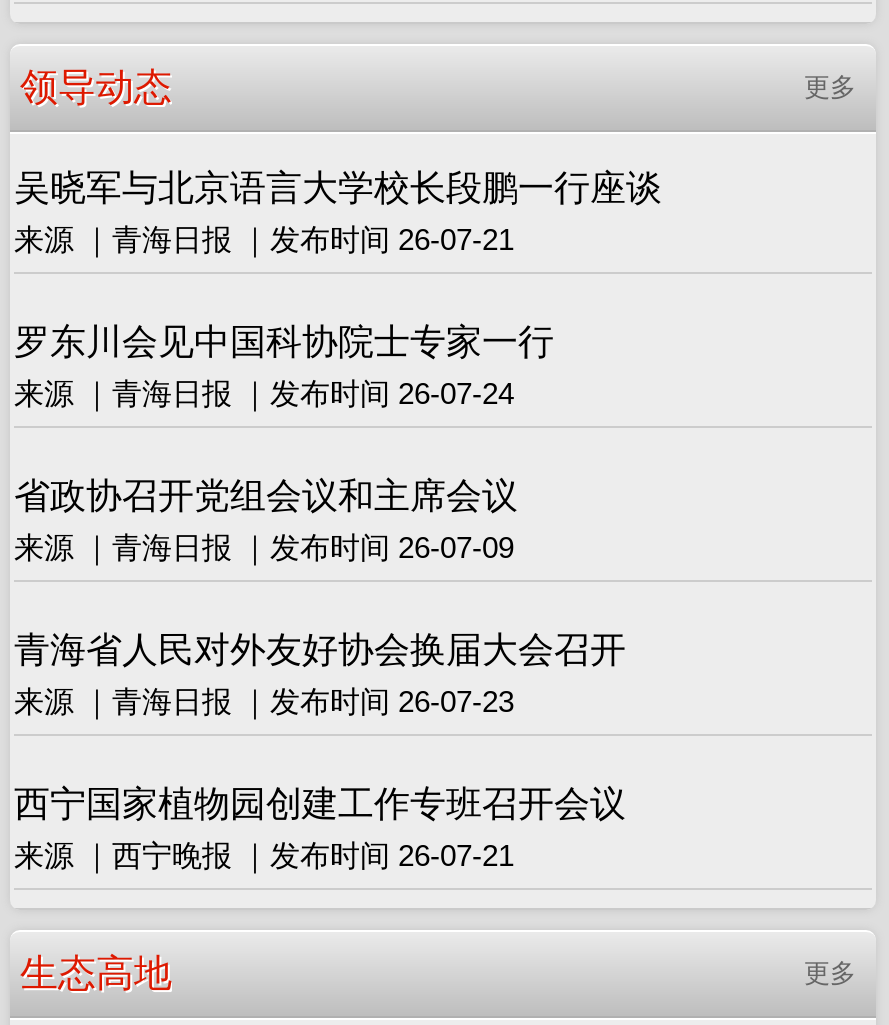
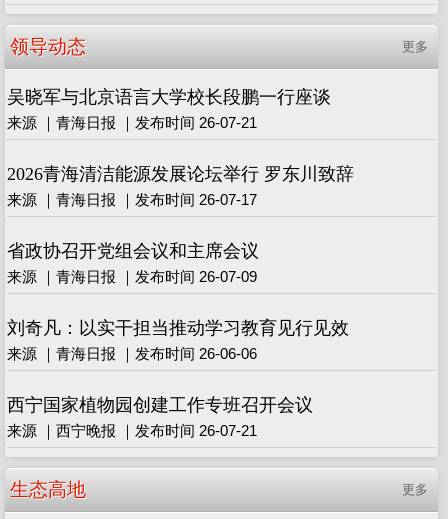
[14,322,554,410] 罗东川会见中国科协院士专家一行 | 来源 ｜青海日报 ｜发布时间 26-07-24 -> [7,164,354,208] 2026青海清洁能源发展论坛举行 罗东川致辞 | 来源 ｜青海日报 ｜发布时间 26-07-17
[14,630,626,718] 青海省人民对外友好协会换届大会召开 | 来源 ｜青海日报 ｜发布时间 26-07-23 -> [7,318,349,362] 刘奇凡：以实干担当推动学习教育见行见效 | 来源 ｜青海日报 ｜发布时间 26-06-06

